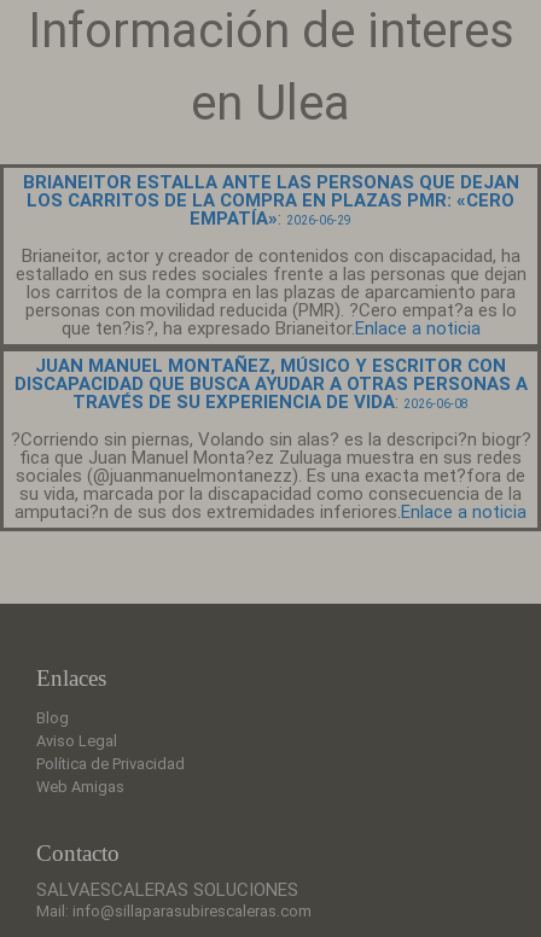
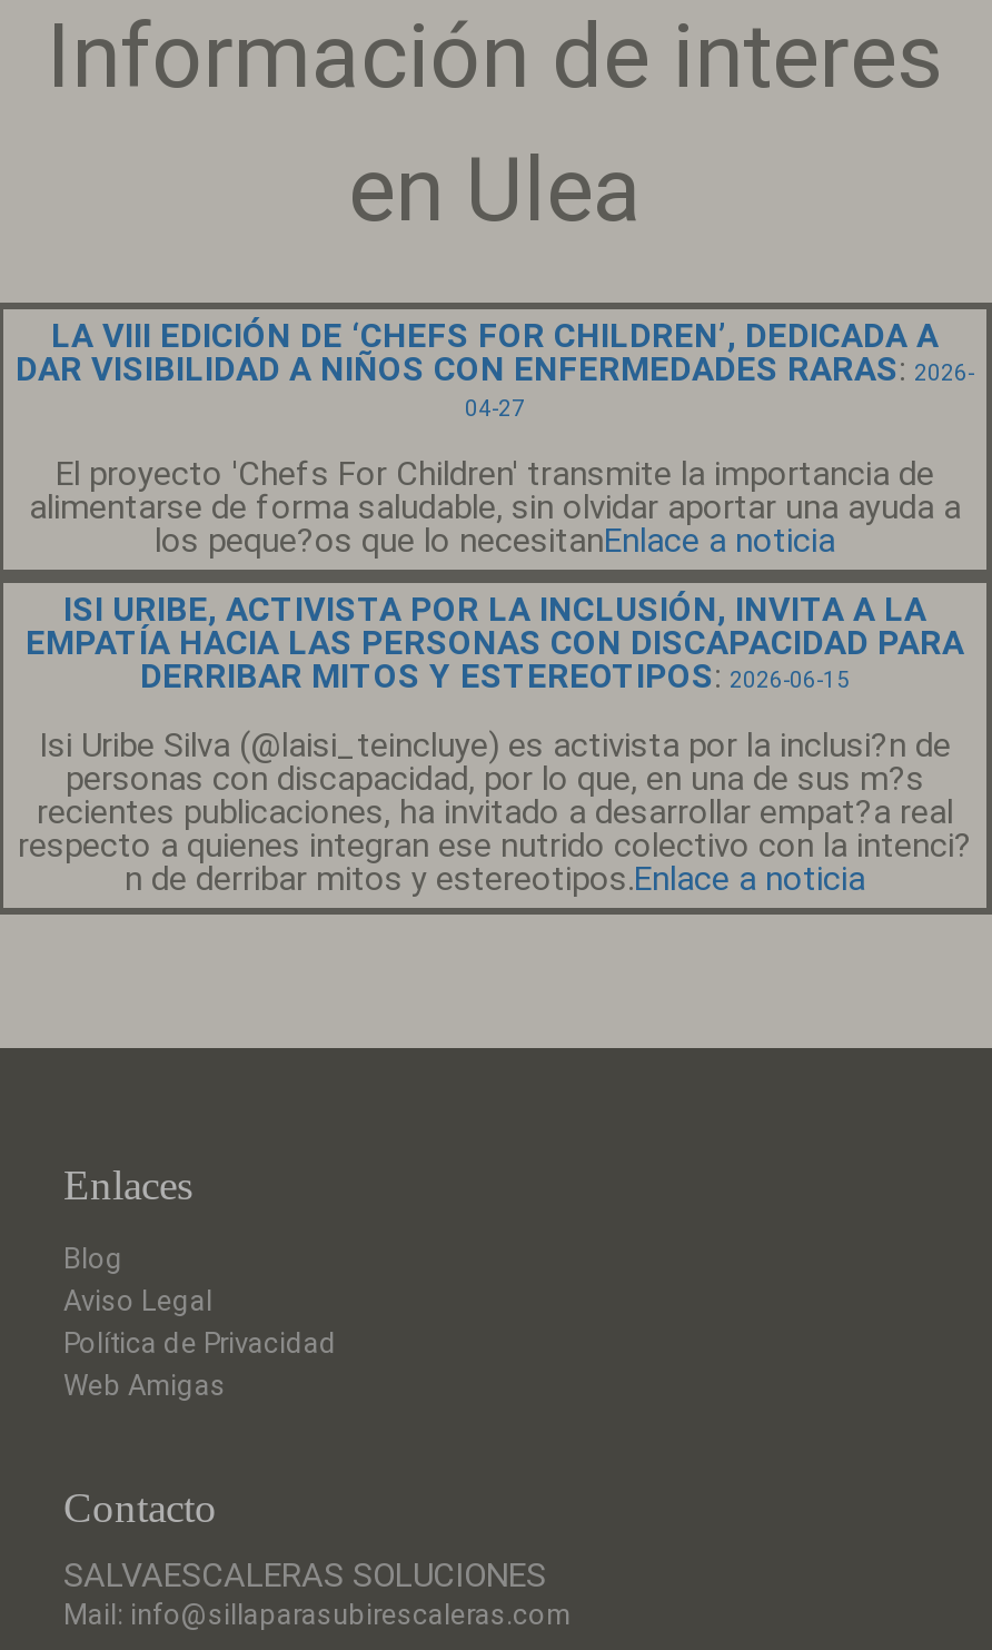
[22,172,519,230] BRIANEITOR ESTALLA ANTE LAS PERSONAS QUE DEJAN | LOS CARRITOS DE LA COMPRA EN PLAZAS PMR: «CERO | EMPATÍA»: 2026-06-29 -> [16,316,974,421] LA VIII EDICIÓN DE ‘CHEFS FOR CHILDREN’, DEDICADA A | DAR VISIBILIDAD A NIÑOS CON ENFERMEDADES RARAS: 2026- | 04-27
[15,245,526,340] Brianeitor, actor y creador de contenidos con discapacidad, ha | estallado en sus redes sociales frente a las personas que dejan | los carritos de la compra en las plazas de aparcamiento para | personas con movilidad reducida (PMR). ?Cero empat?a es lo | que ten?is?, ha expresado Brianeitor.Enlace a noticia -> [29,454,961,561] El proyecto 'Chefs For Children' transmite la importancia de | alimentarse de forma saludable, sin olvidar aportar una ayuda a | los peque?os que lo necesitanEnlace a noticia
[14,355,527,413] JUAN MANUEL MONTAÑEZ, MÚSICO Y ESCRITOR CON | DISCAPACIDAD QUE BUSCA AYUDAR A OTRAS PERSONAS A | TRAVÉS DE SU EXPERIENCIA DE VIDA: 2026-06-08 -> [26,590,964,697] ISI URIBE, ACTIVISTA POR LA INCLUSIÓN, INVITA A LA | EMPATÍA HACIA LAS PERSONAS CON DISCAPACIDAD PARA | DERRIBAR MITOS Y ESTEREOTIPOS: 2026-06-15
[10,429,531,523] ?Corriendo sin piernas, Volando sin alas? es la descripci?n biogr? | fica que Juan Manuel Monta?ez Zuluaga muestra en sus redes | sociales (@juanmanuelmontanezz). Es una exacta met?fora de | su vida, marcada por la discapacidad como consecuencia de la | amputaci?n de sus dos extremidades inferiores.Enlace a noticia -> [18,726,972,899] Isi Uribe Silva (@laisi_teincluye) es activista por la inclusi?n de | personas con discapacidad, por lo que, en una de sus m?s | recientes publicaciones, ha invitado a desarrollar empat?a real | respecto a quienes integran ese nutrido colectivo con la intenci? | n de derribar mitos y estereotipos.Enlace a noticia

